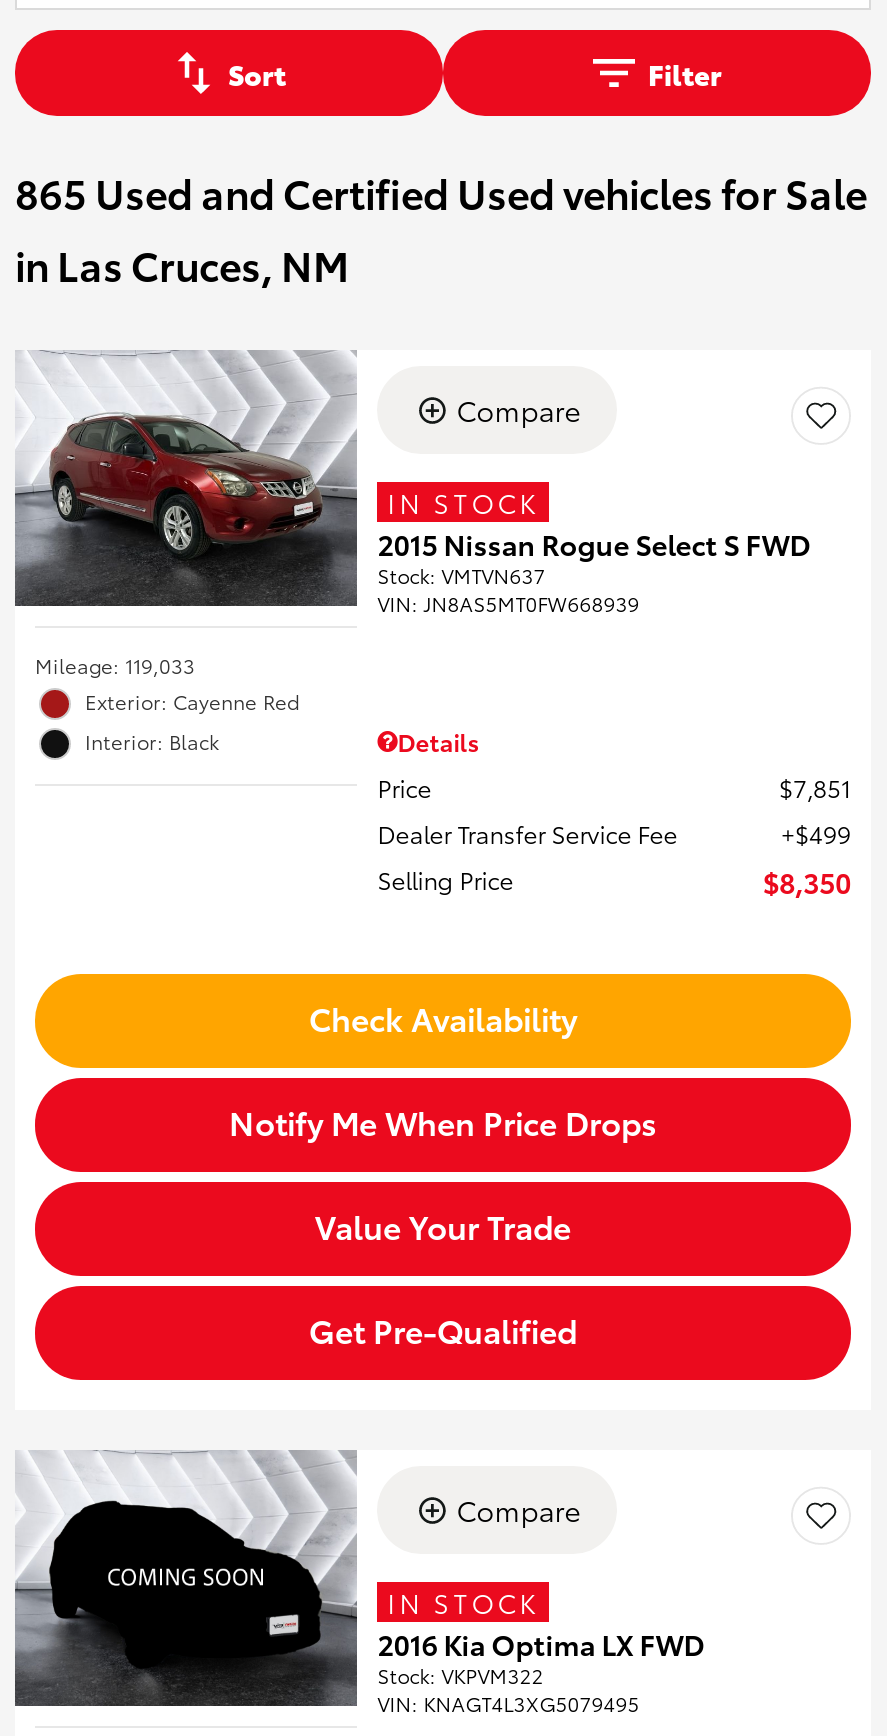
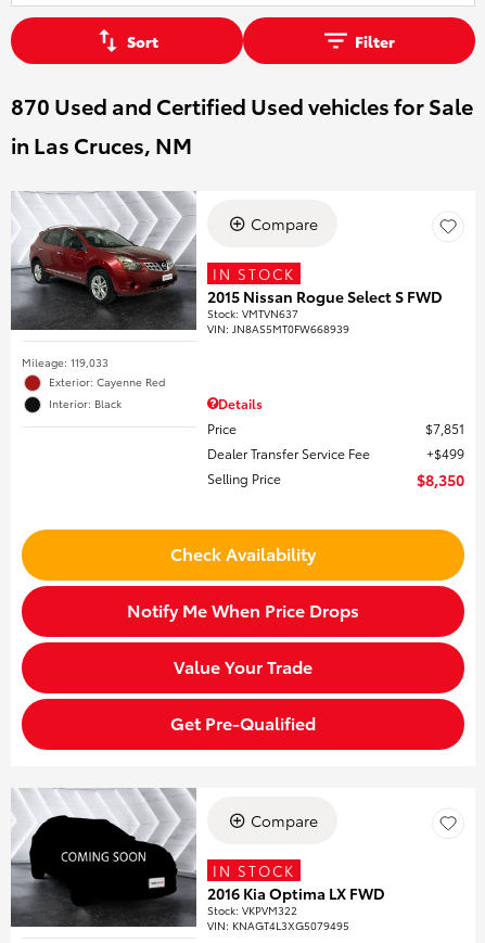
[15,164,867,220] 865 Used and Certified Used vehicles for Sale -> [11,90,473,120] 870 Used and Certified Used vehicles for Sale

